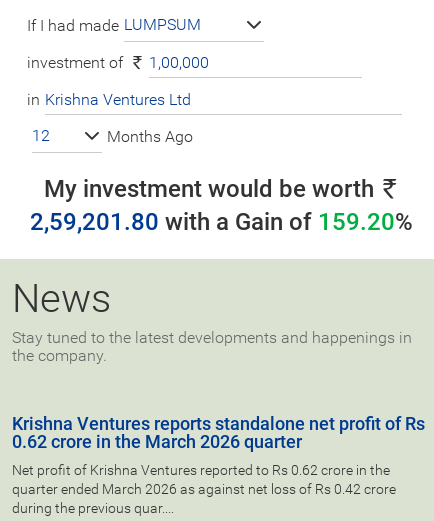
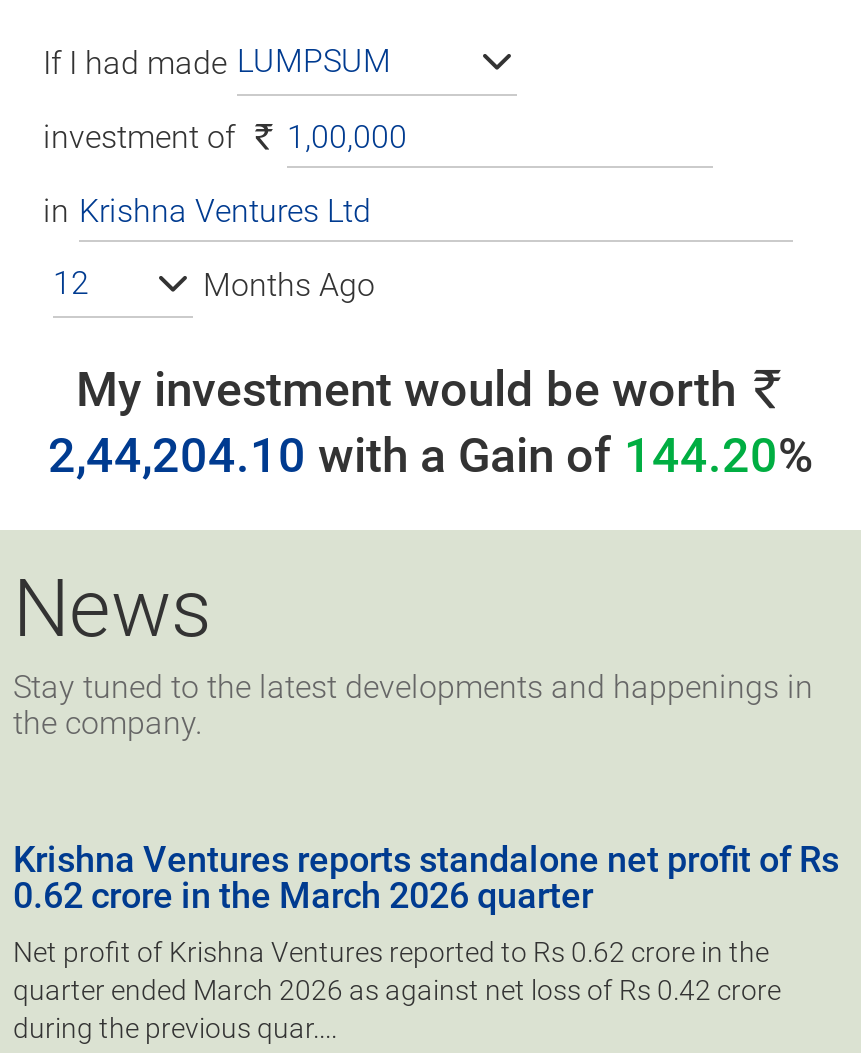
[29,208,412,236] 2,59,201.80 with a Gain of 159.20% -> [48,428,814,484] 2,44,204.10 with a Gain of 144.20%

